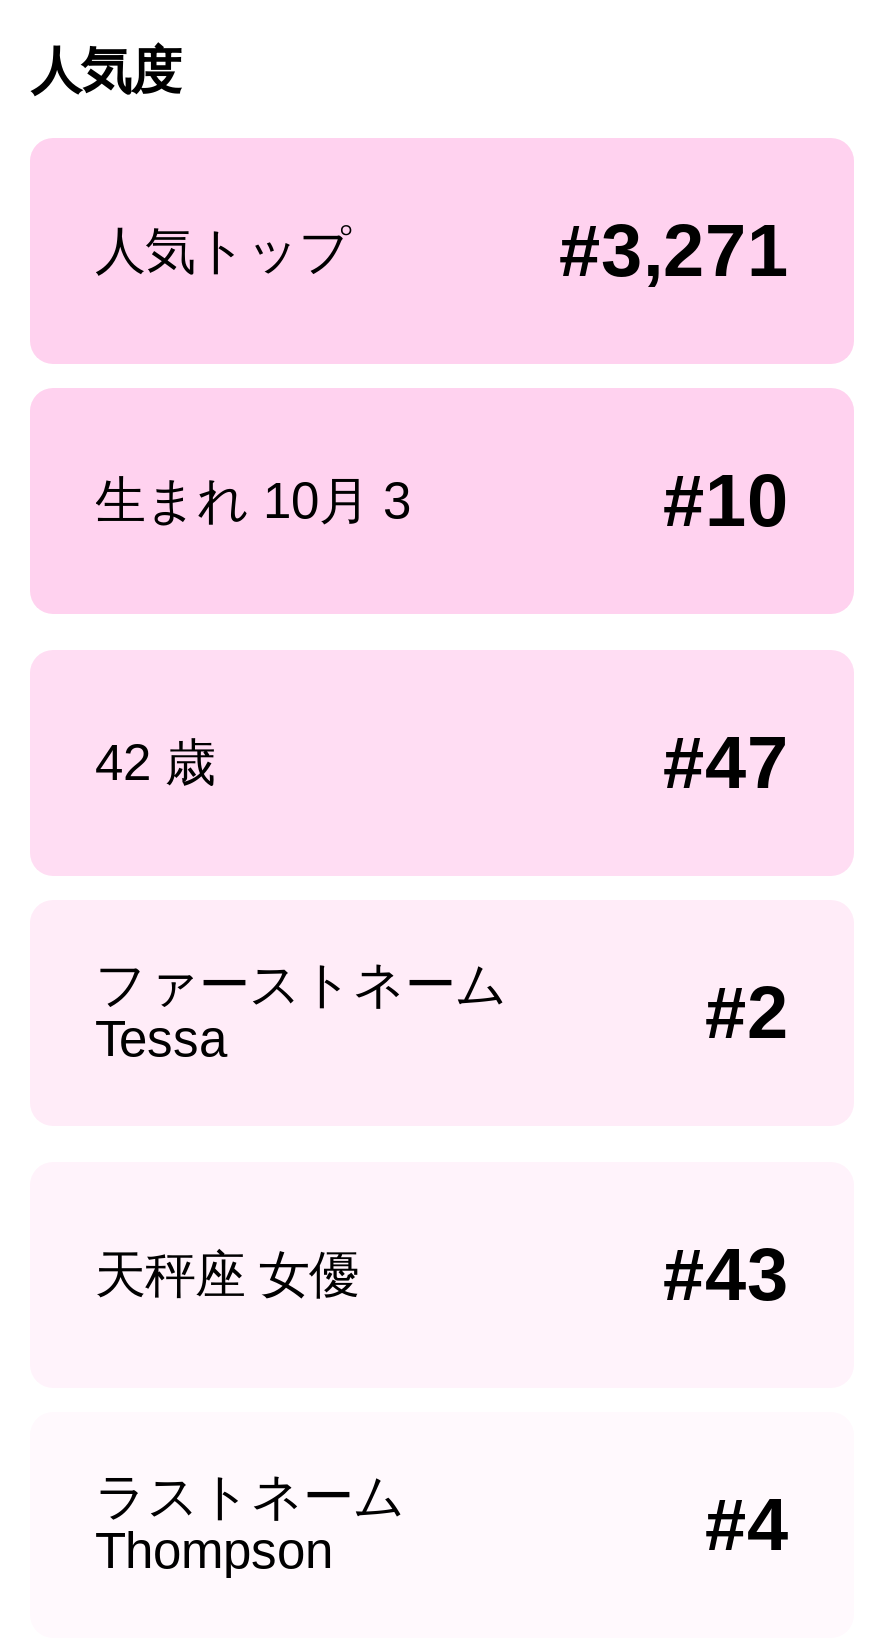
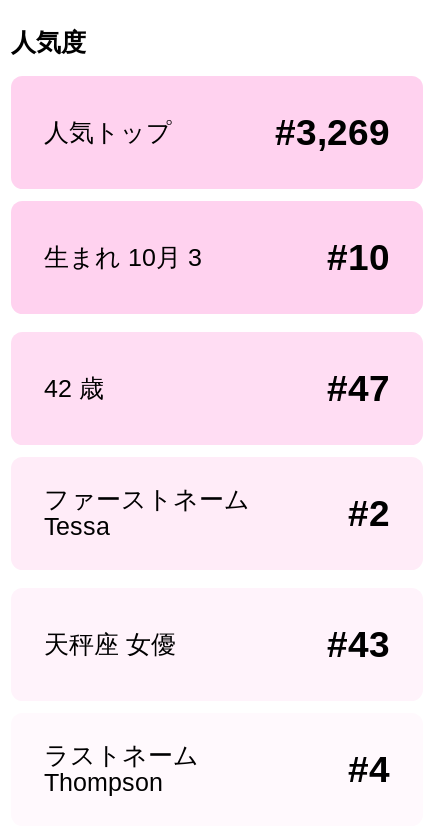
[559,211,789,293] #3,271 -> [275,112,390,153] #3,269

